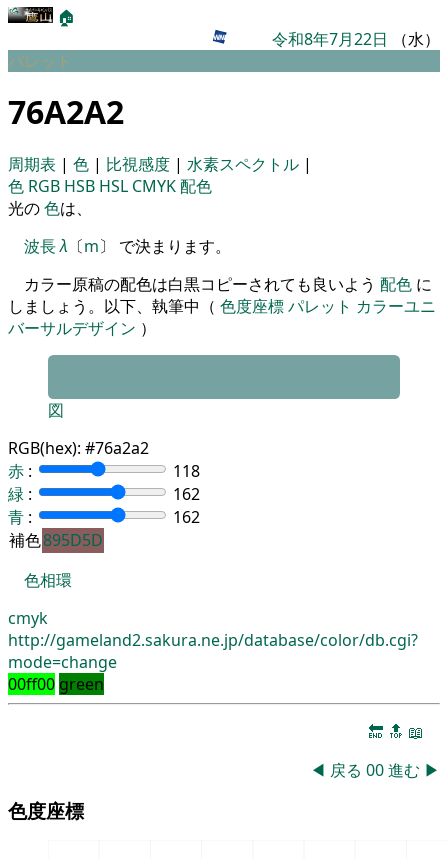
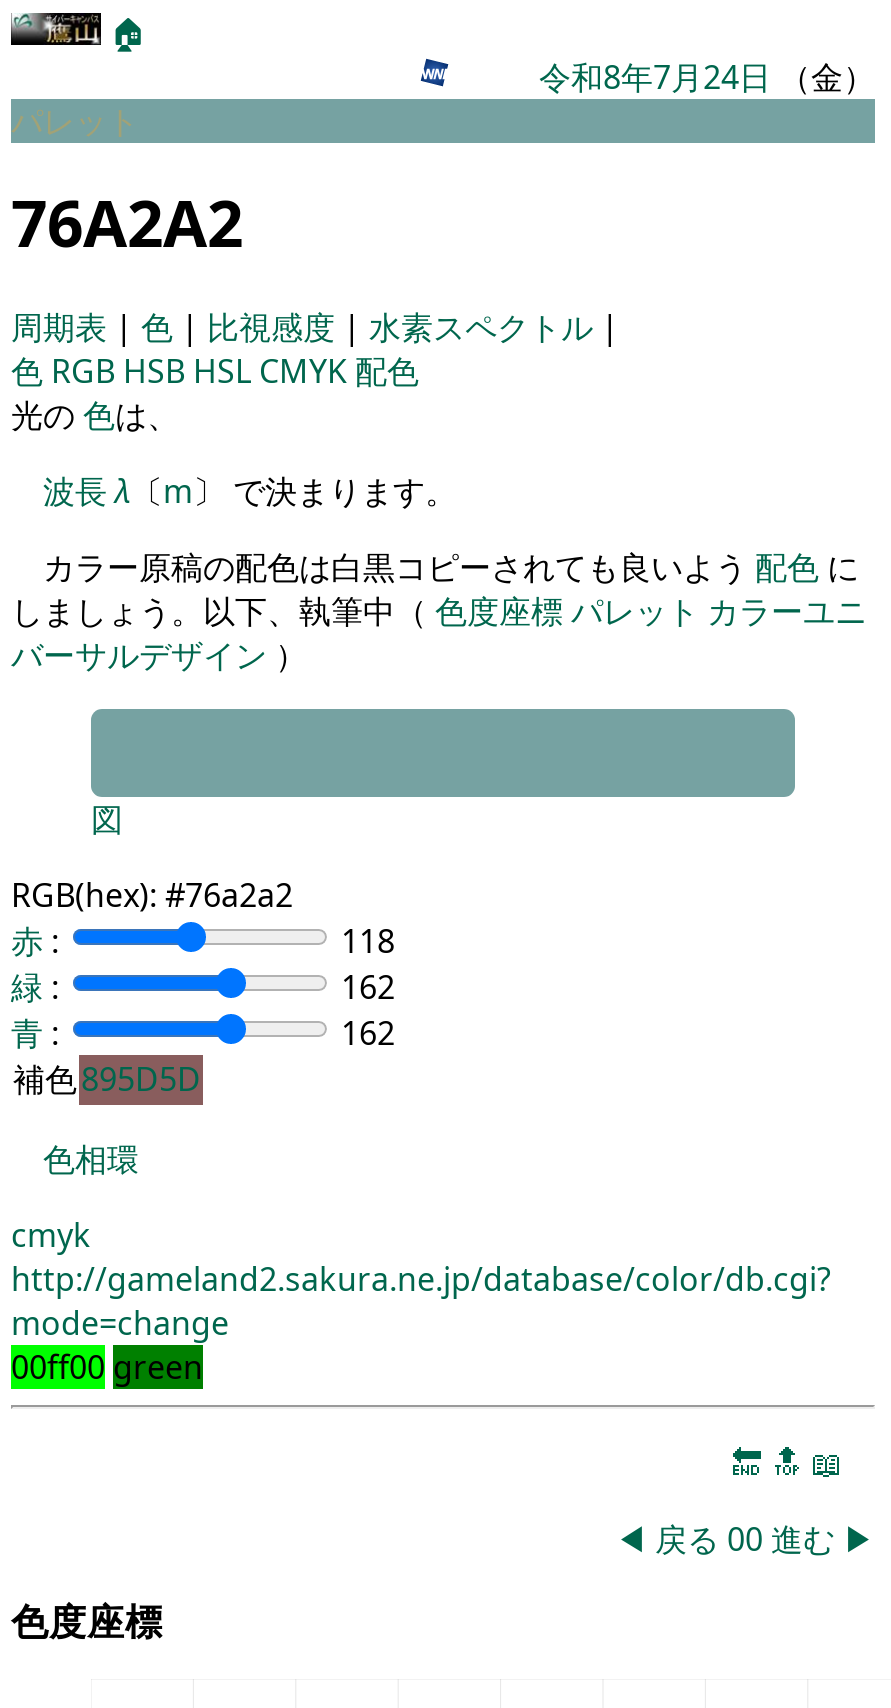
[272,28,440,50] 令和8年7月22日（水） -> [539,55,875,99] 令和8年7月24日（金）

